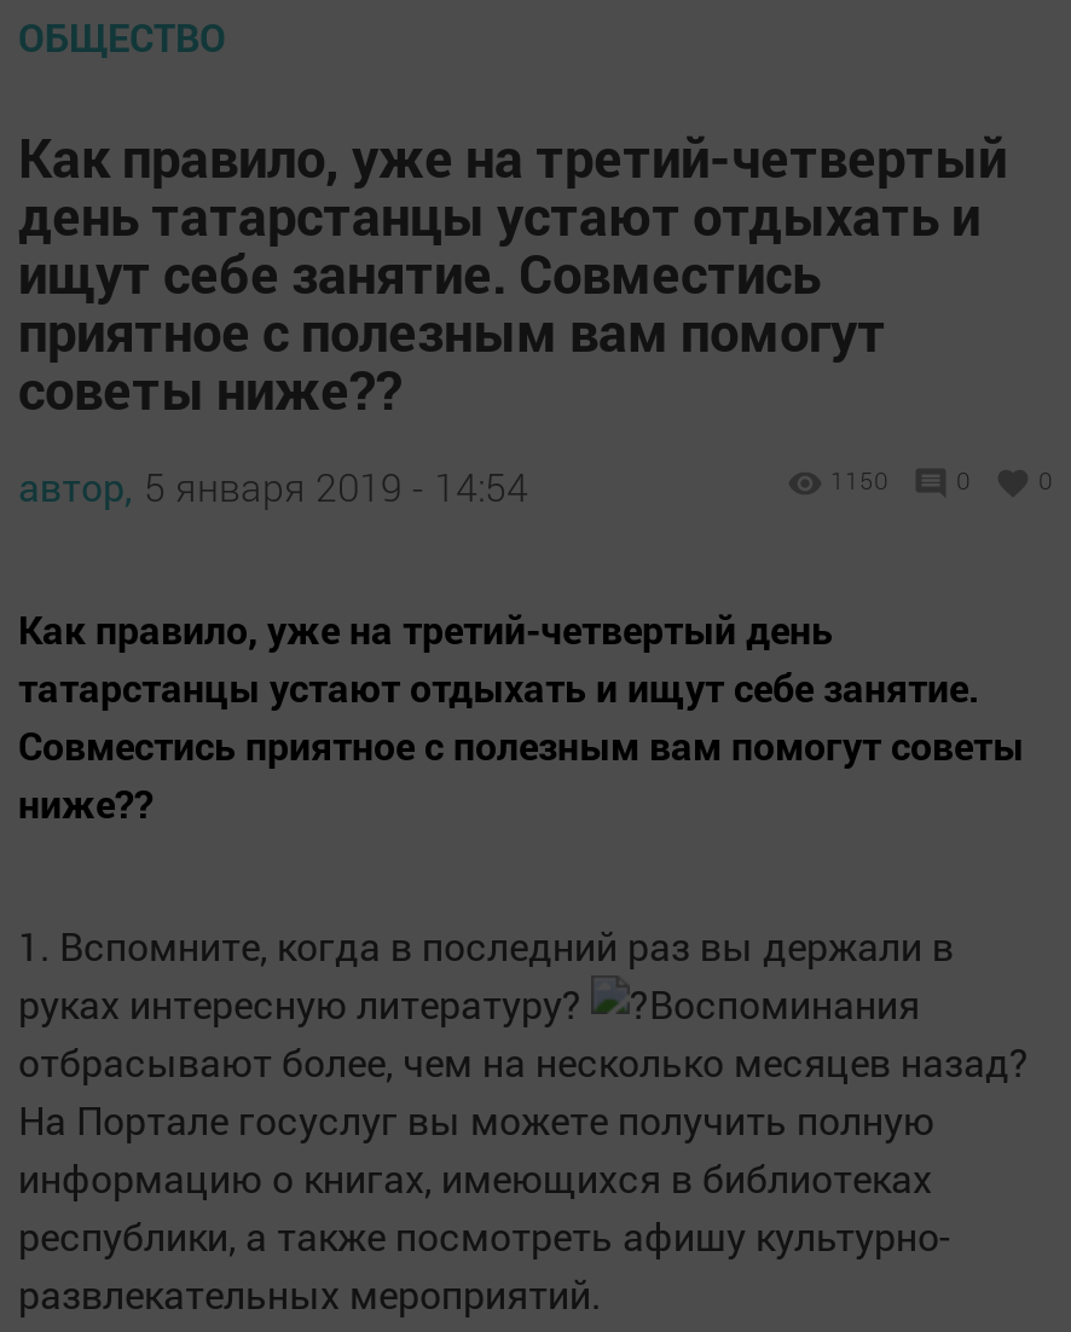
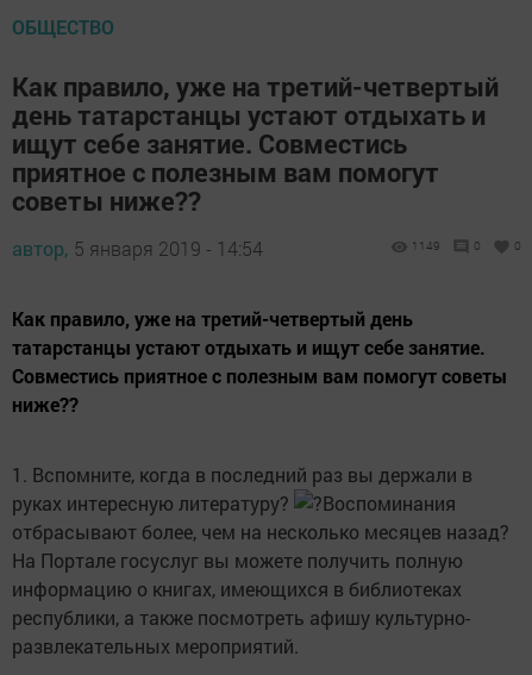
[830,466,888,498] 1150 -> [412,238,440,254] 1149

